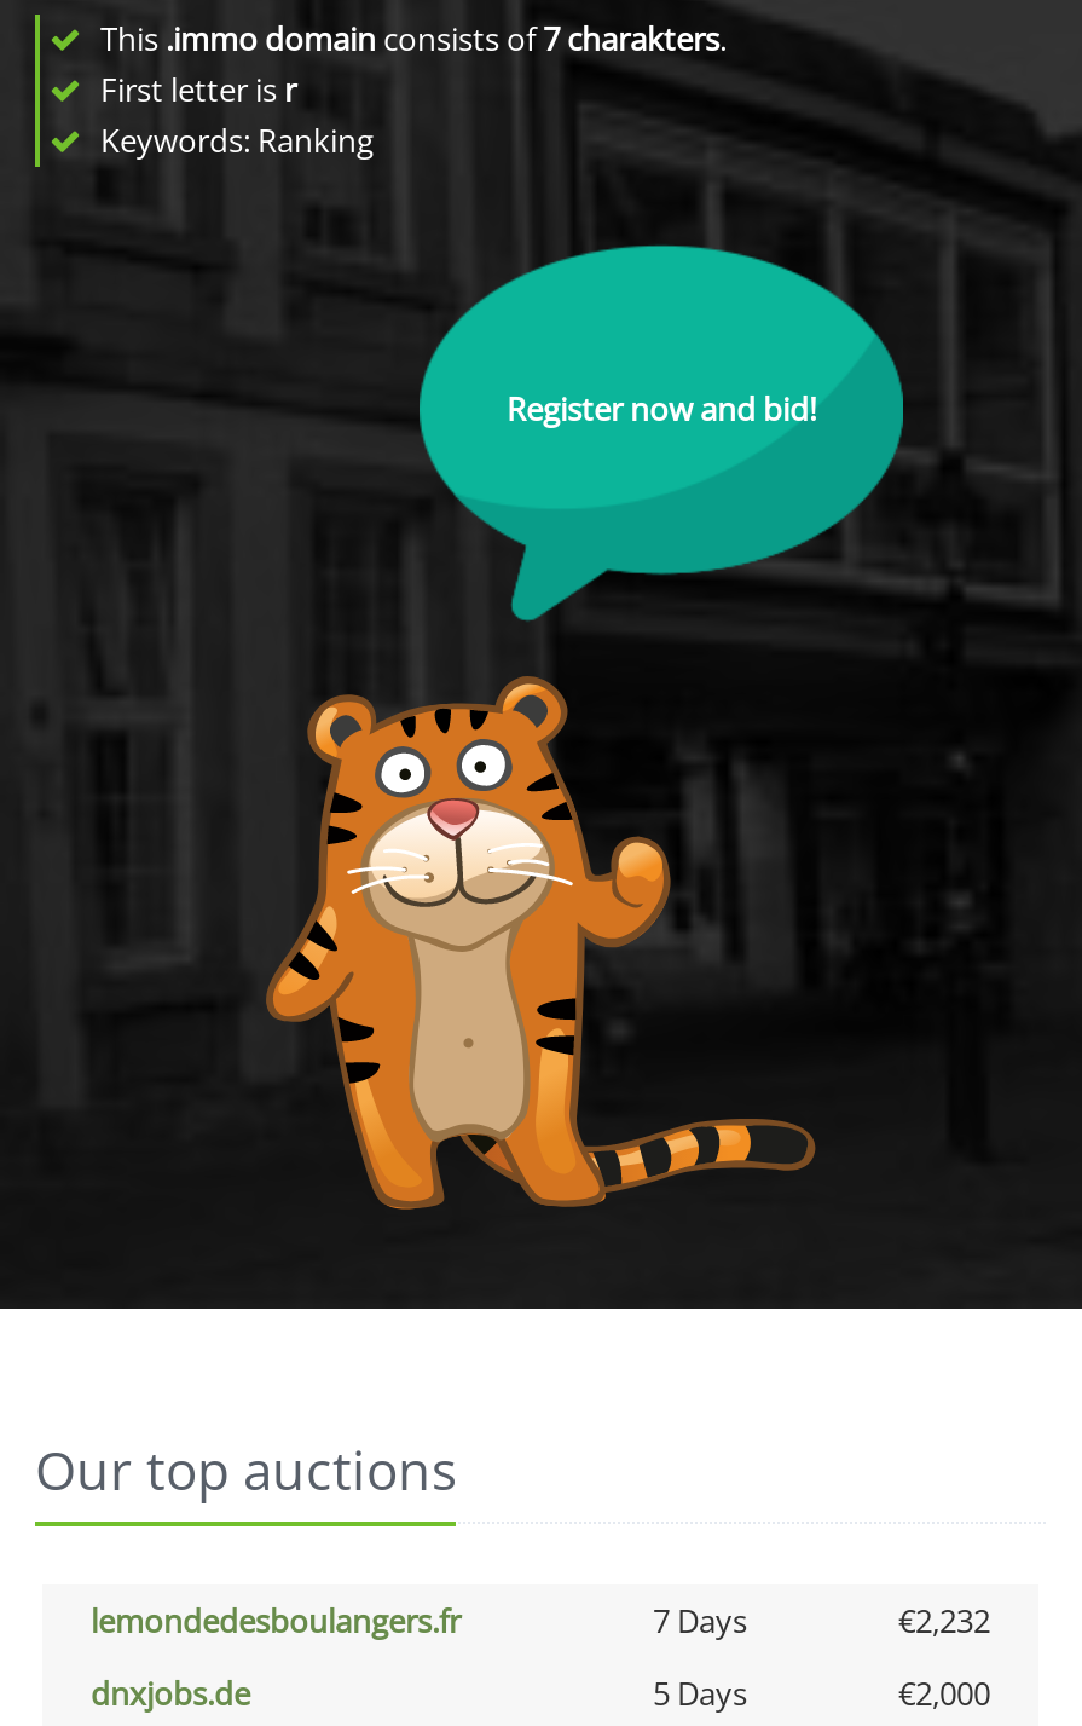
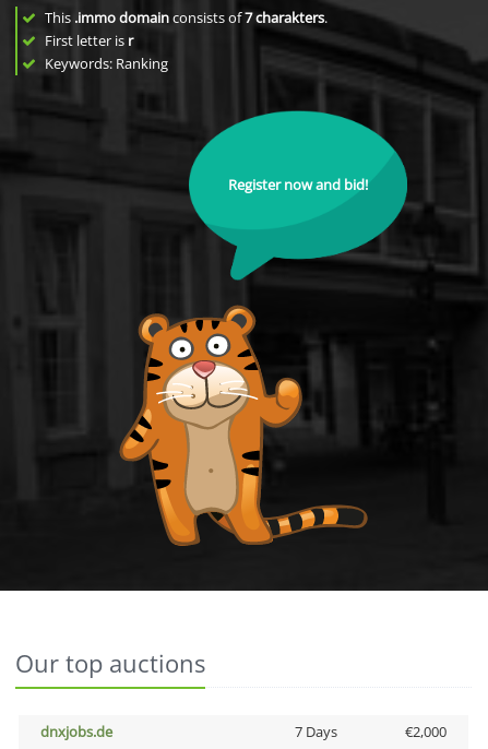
[91,1599,990,1643] lemondedesboulangers.fr | 7 Days | €2,232 -> none
[653,1672,747,1715] 5 Days -> [294,722,337,741] 7 Days

